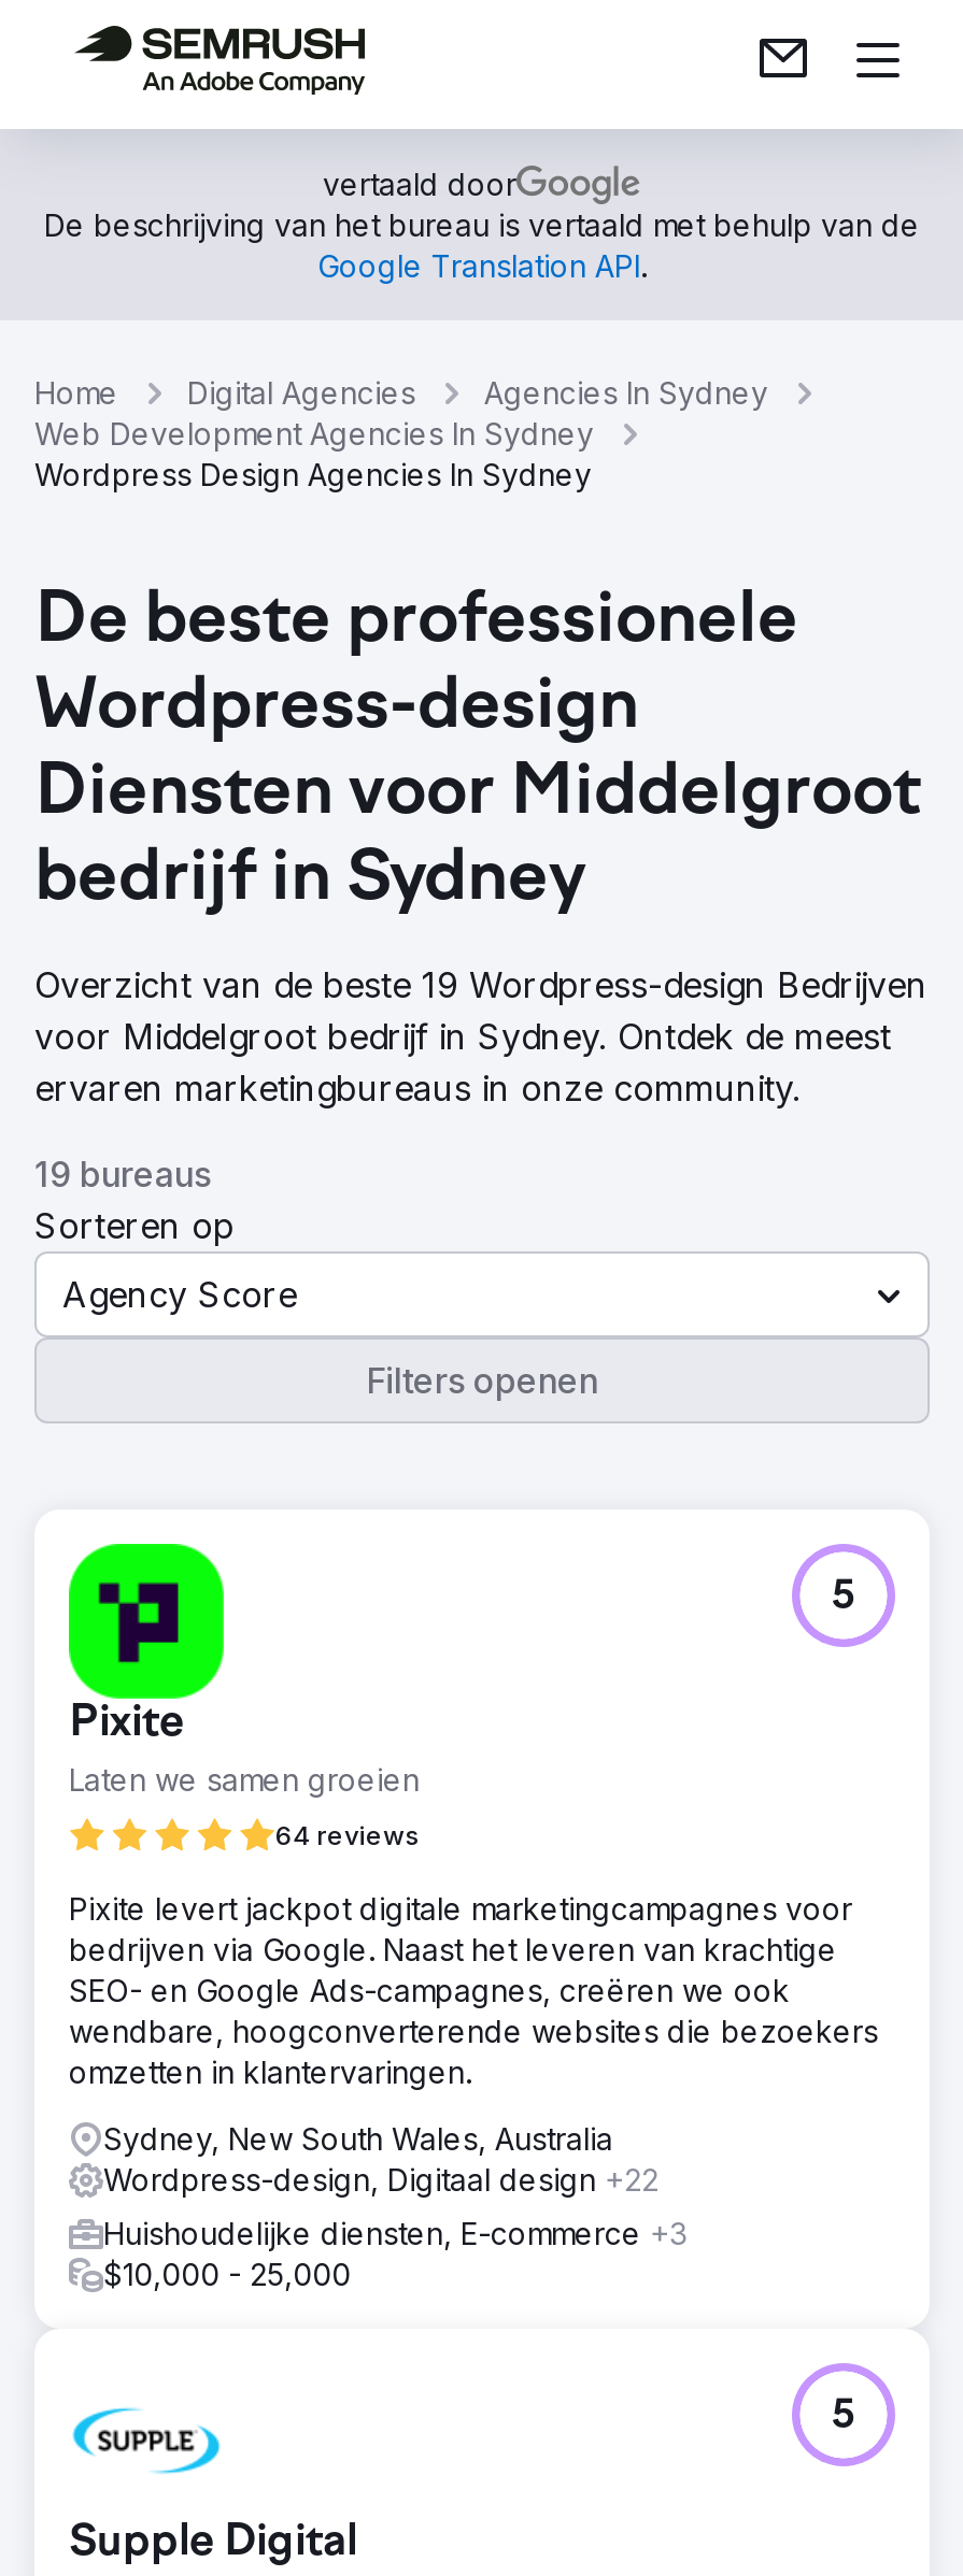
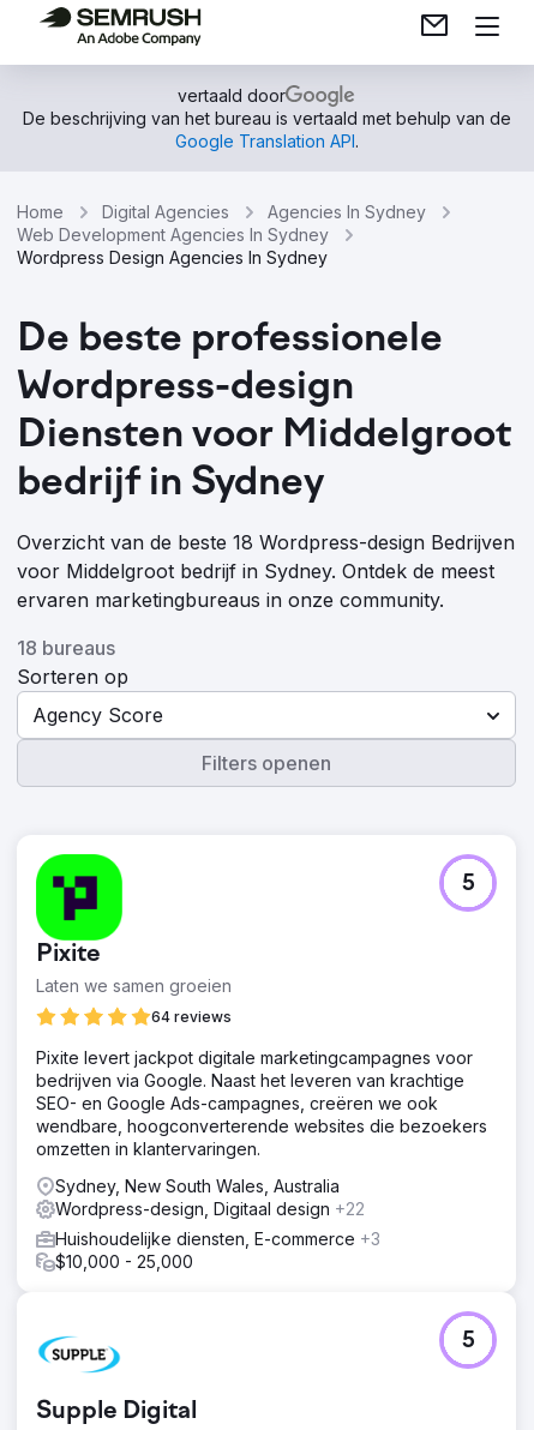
[34,963,927,1006] Overzicht van de beste 19 Wordpress-design Bedrijven -> [17,530,515,554] Overzicht van de beste 18 Wordpress-design Bedrijven
[34,1153,211,1196] 19 bureaus -> [17,636,115,660] 18 bureaus

